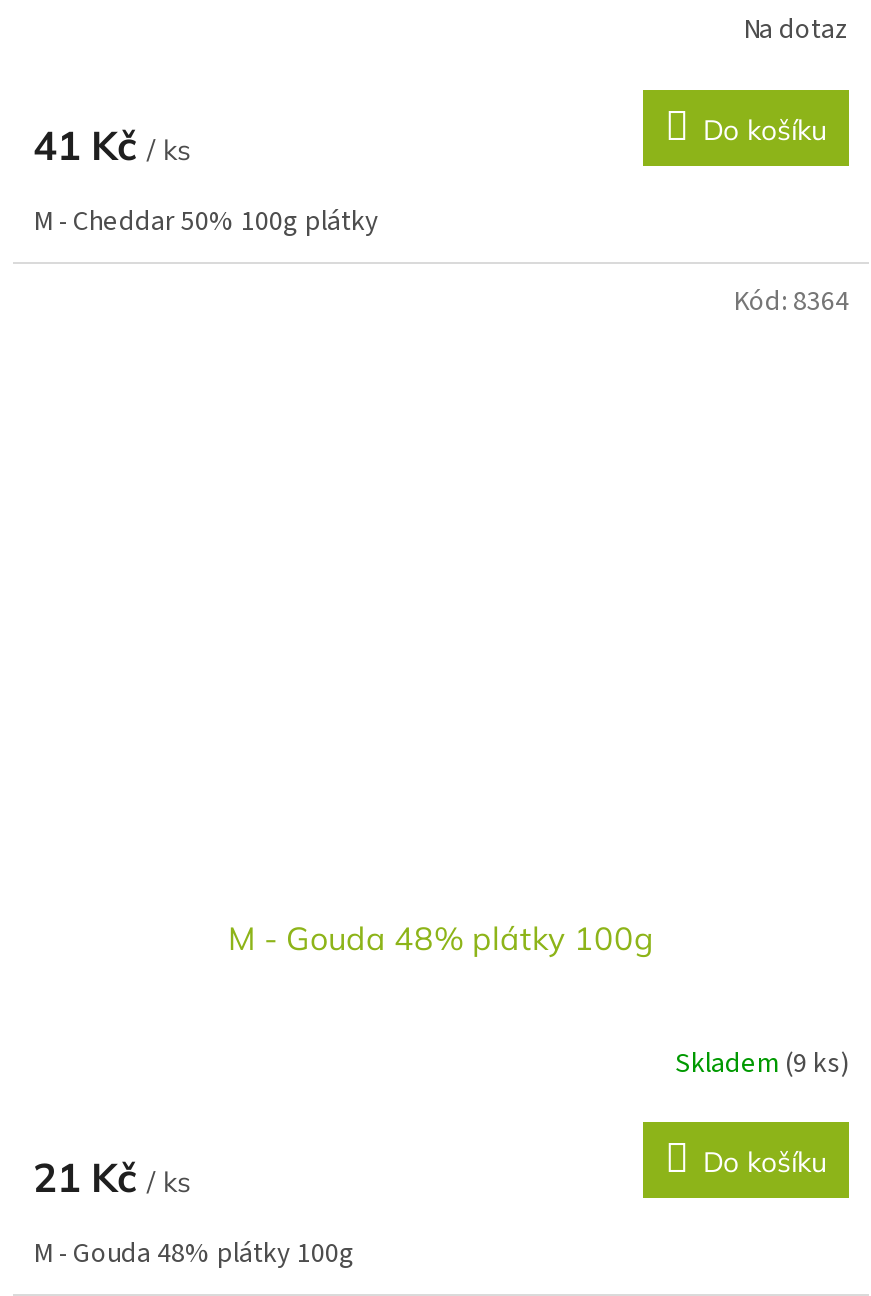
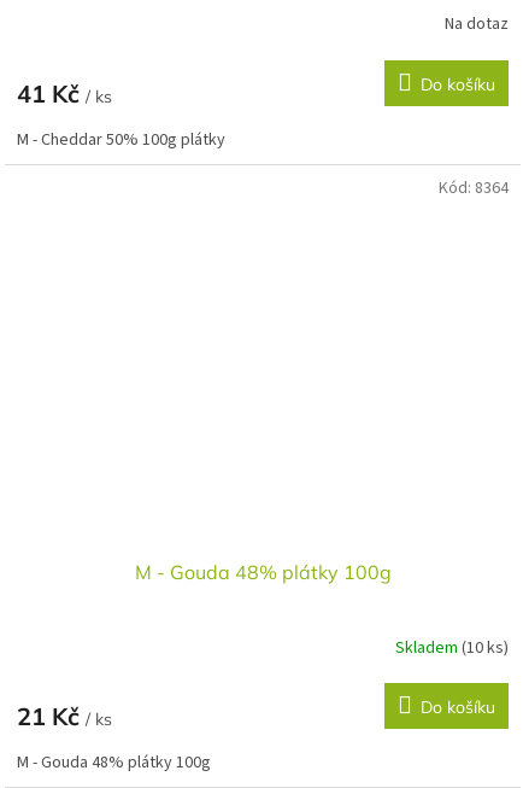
[675,1044,849,1084] Skladem (9 ks) -> [395,636,509,660] Skladem (10 ks)

